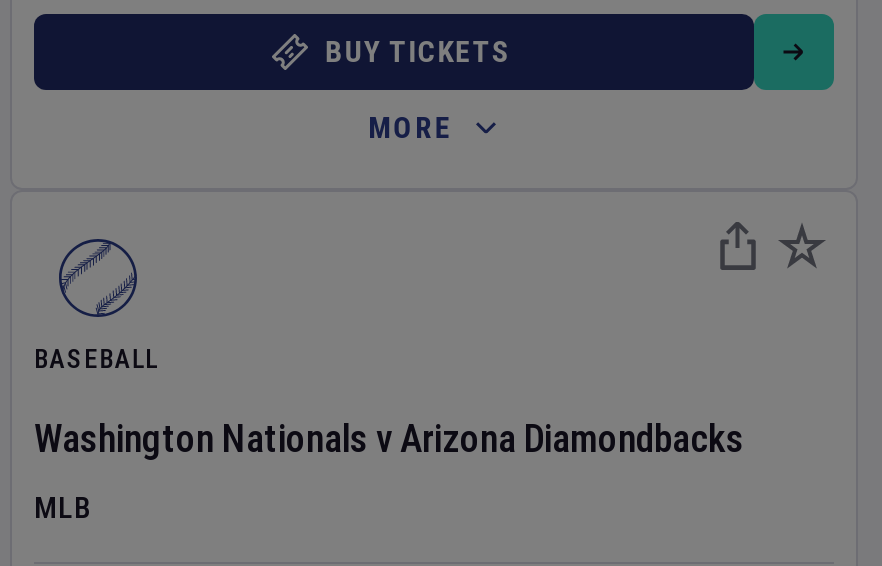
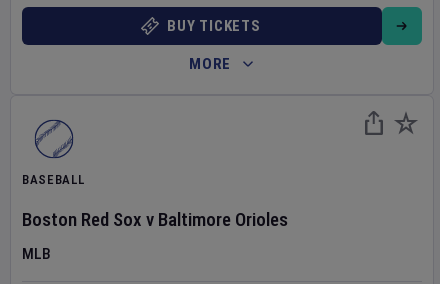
[34,416,744,462] Washington Nationals v Arizona Diamondbacks -> [22,208,288,231] Boston Red Sox v Baltimore Orioles

